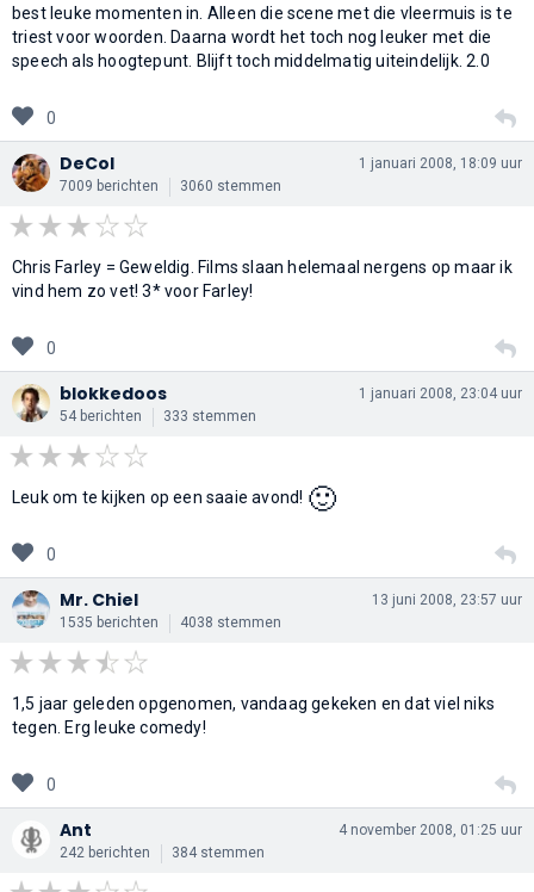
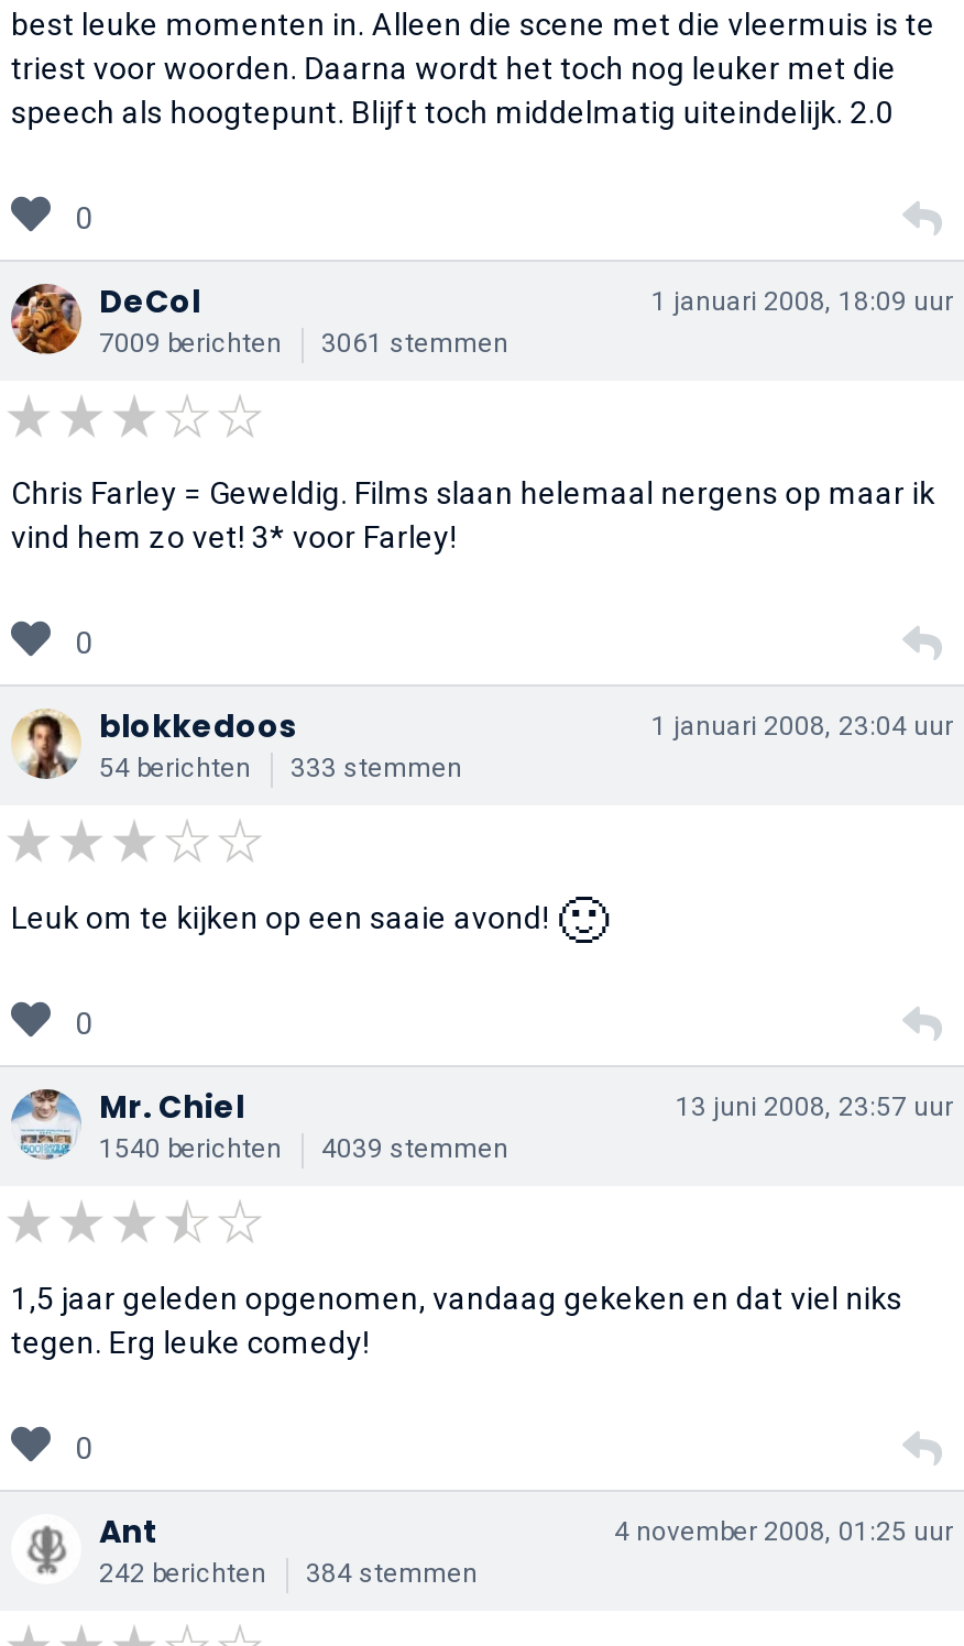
[60,177,281,194] 7009 berichten 3060 stemmen -> [99,327,508,358] 7009 berichten 3061 stemmen
[60,614,159,631] 1535 berichten -> [99,1133,282,1164] 1540 berichten
[180,614,281,631] 4038 stemmen -> [321,1133,508,1164] 4039 stemmen

